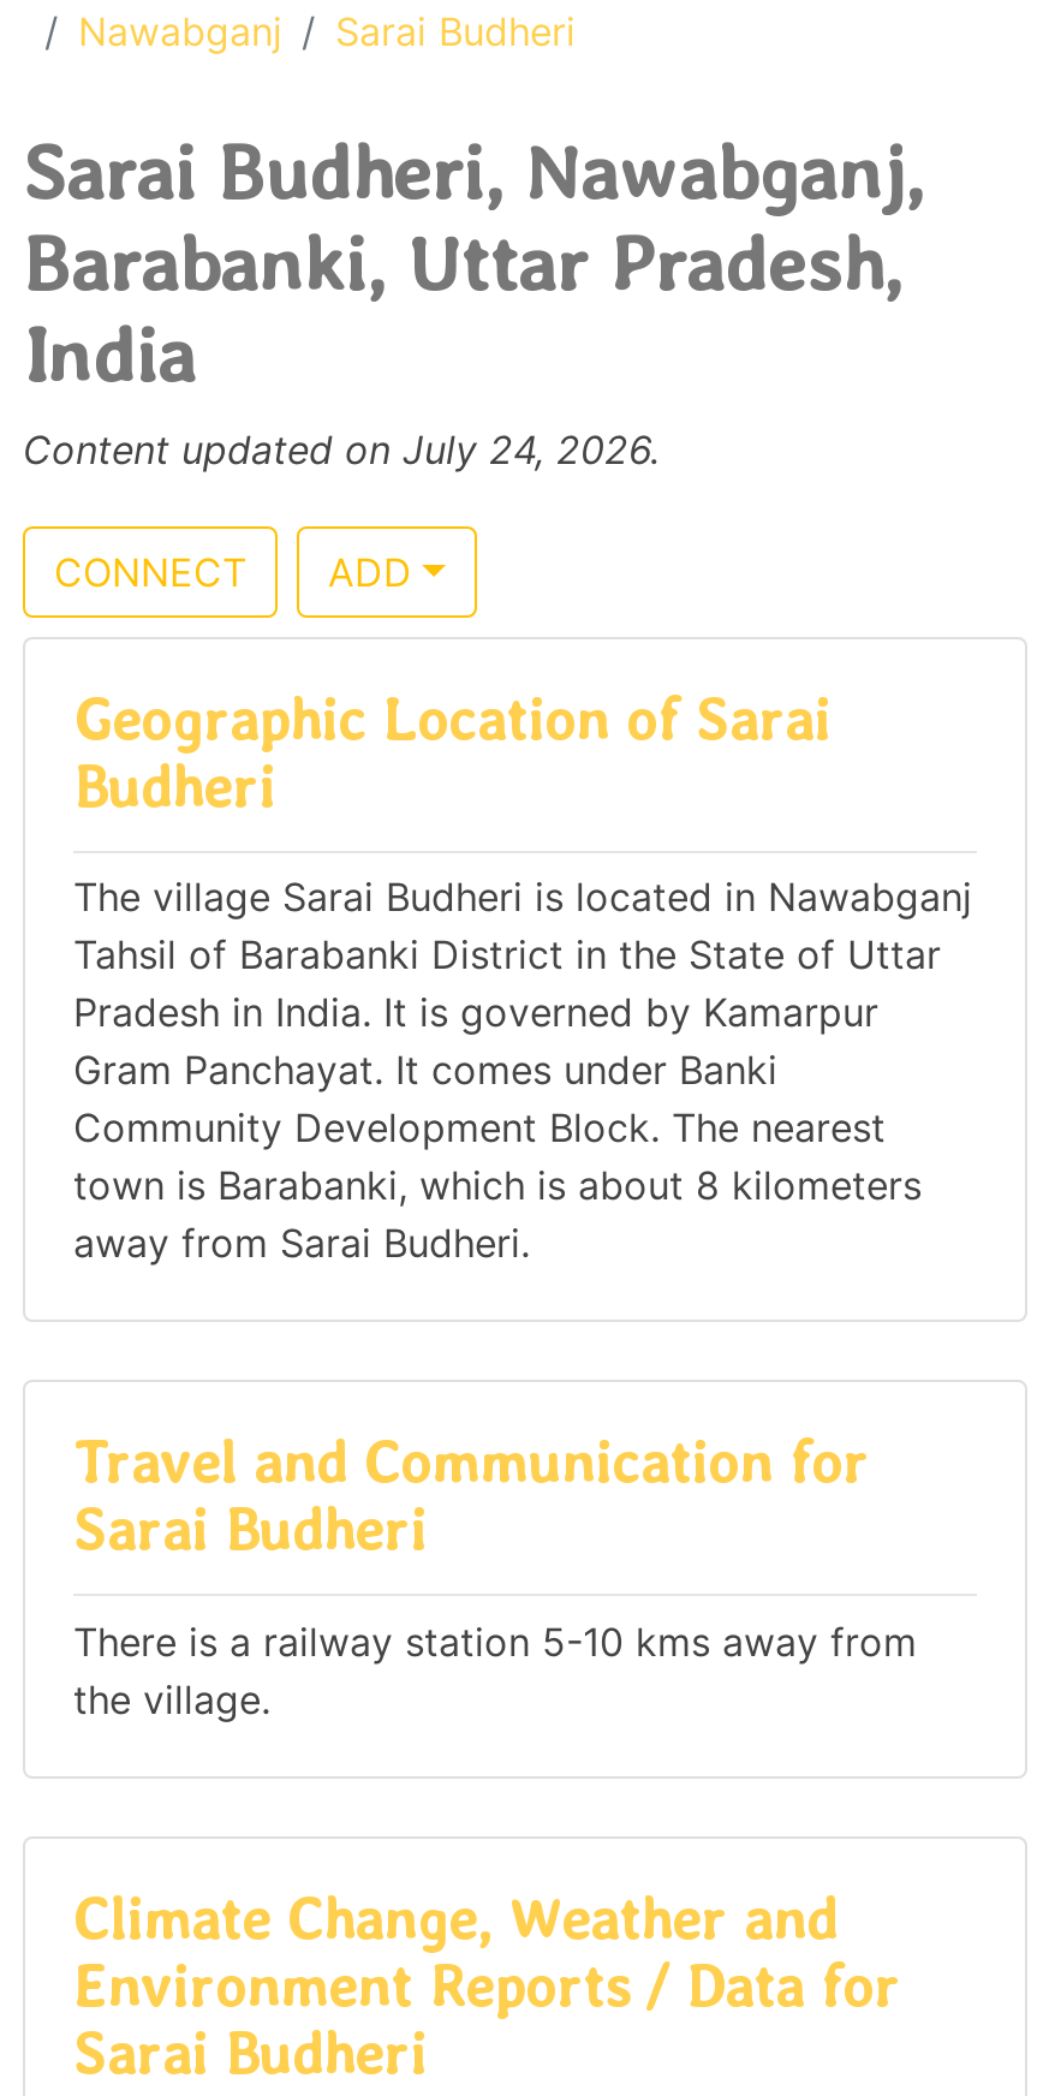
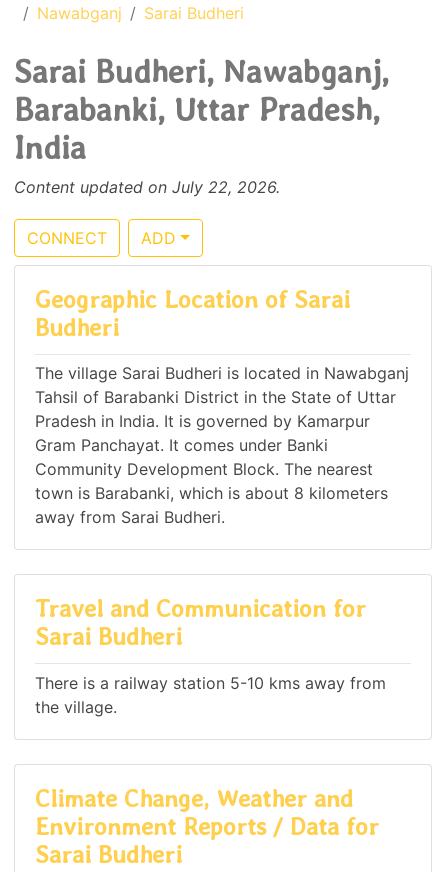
[23,425,660,474] Content updated on July 24, 2026. -> [14,177,280,197] Content updated on July 22, 2026.

